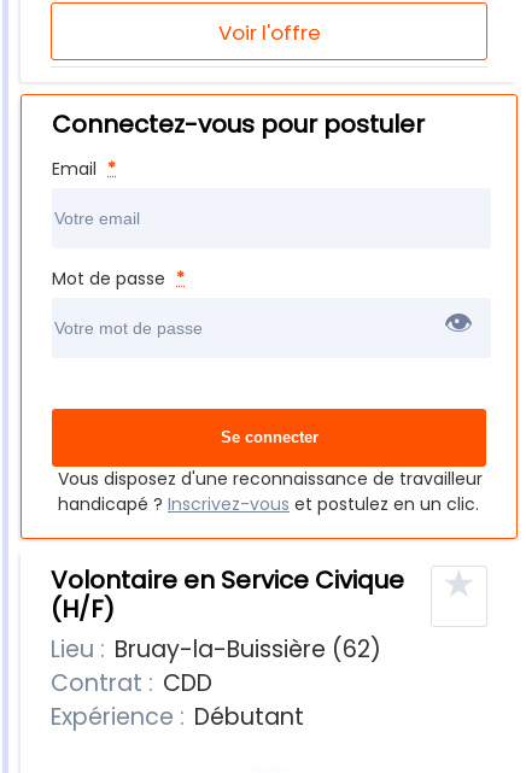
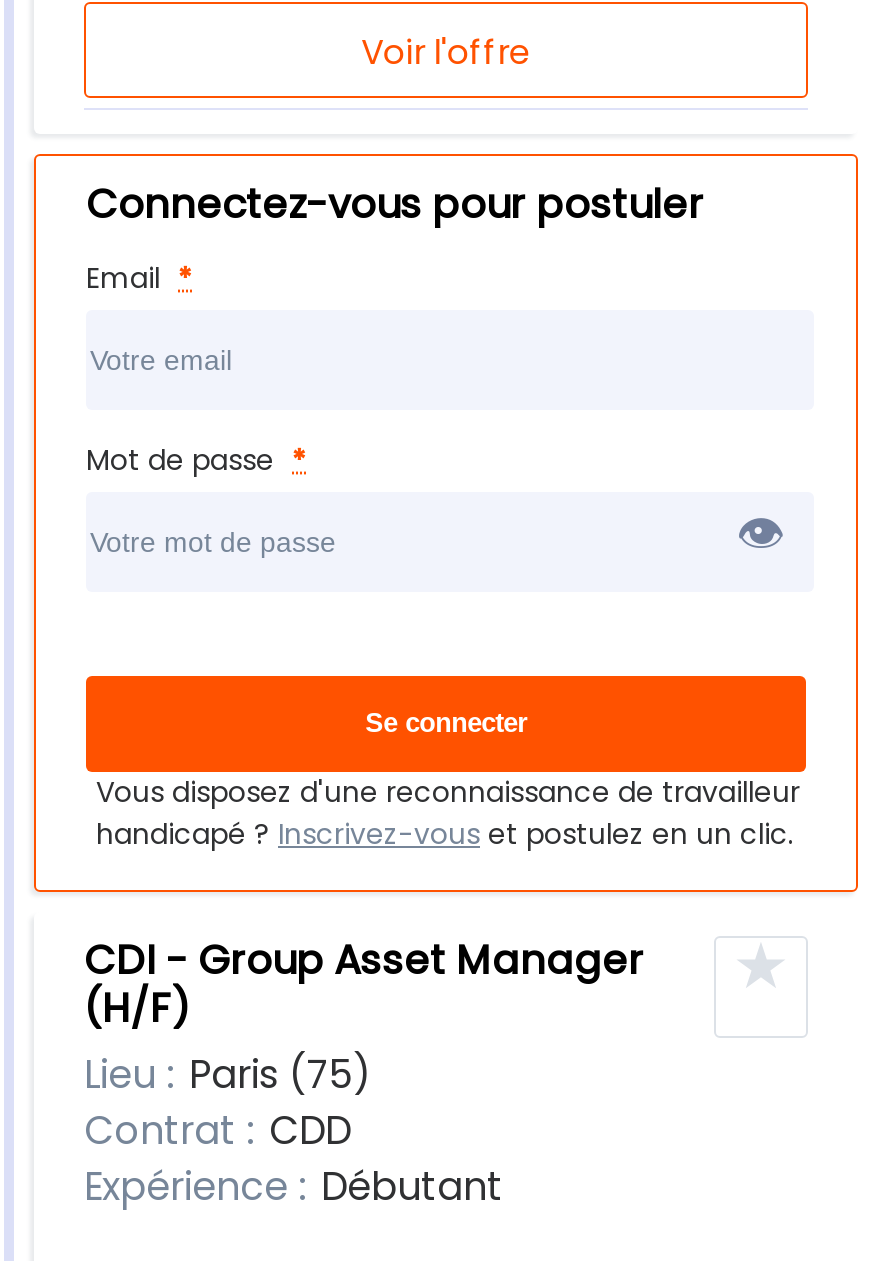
[51,563,404,597] Volontaire en Service Civique -> [84,932,644,988] CDI - Group Asset Manager
[51,633,381,665] Lieu : Bruay-la-Buissière (62) -> [84,1048,371,1102] Lieu : Paris (75)

